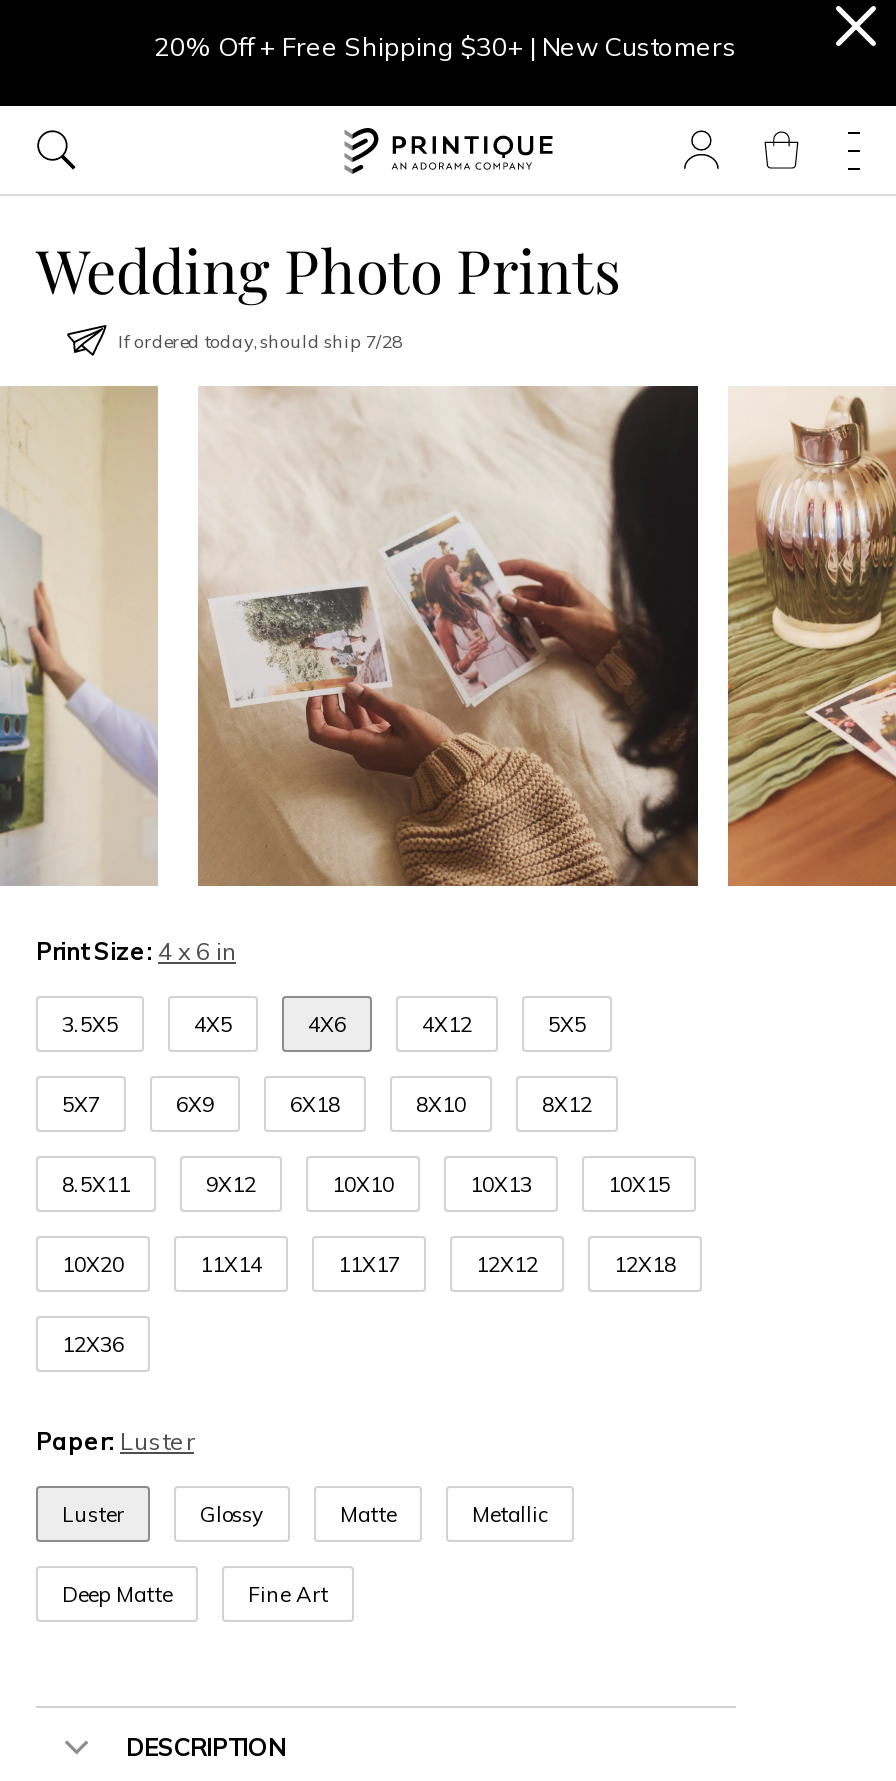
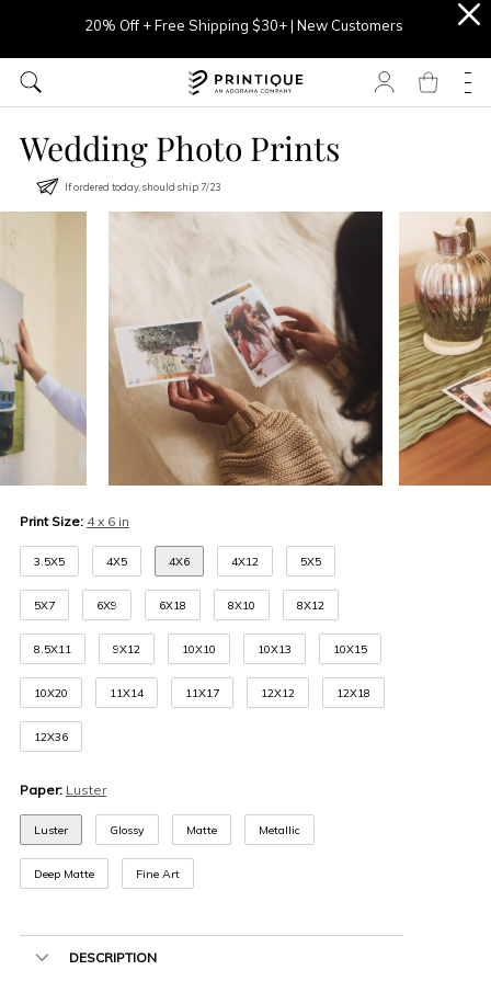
[118,329,402,351] If ordered today, should ship 7/28 -> [65,180,220,192] If ordered today, should ship 7/23

